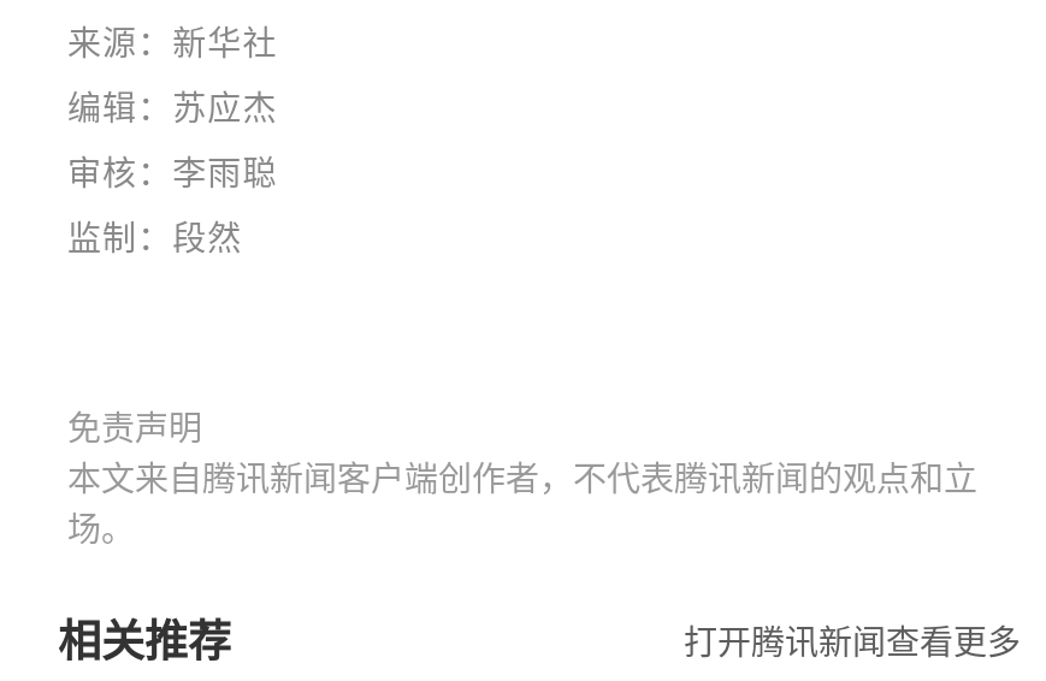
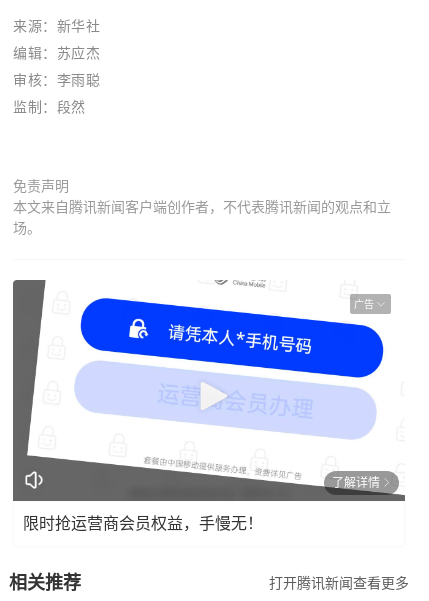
none -> [12,279,406,502] [image] | 广告
none -> [23,476,380,532] 了解详情 | 限时抢运营商会员权益，手慢无！

